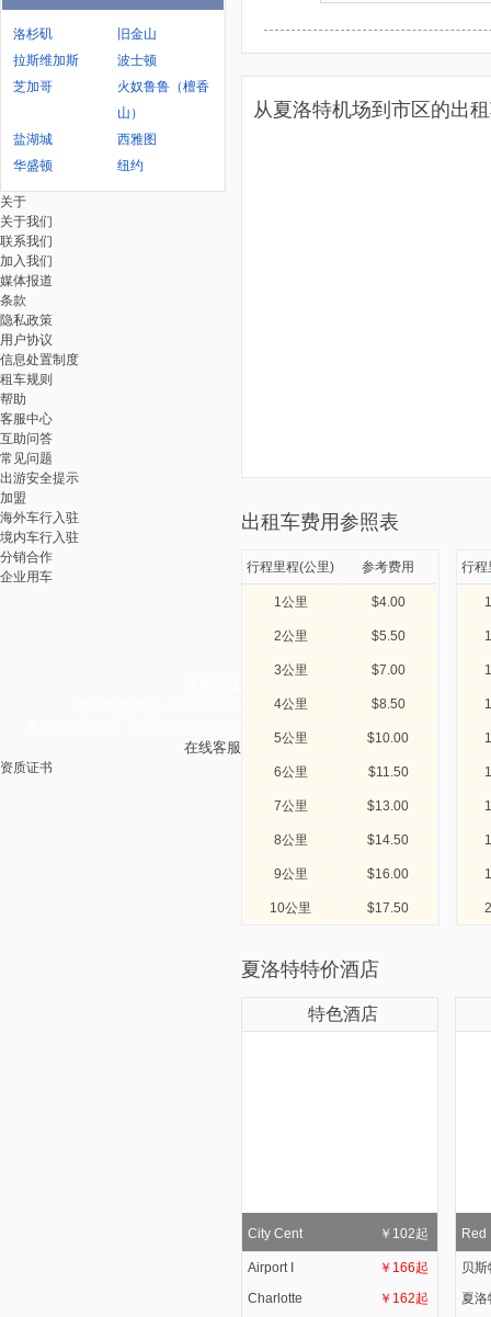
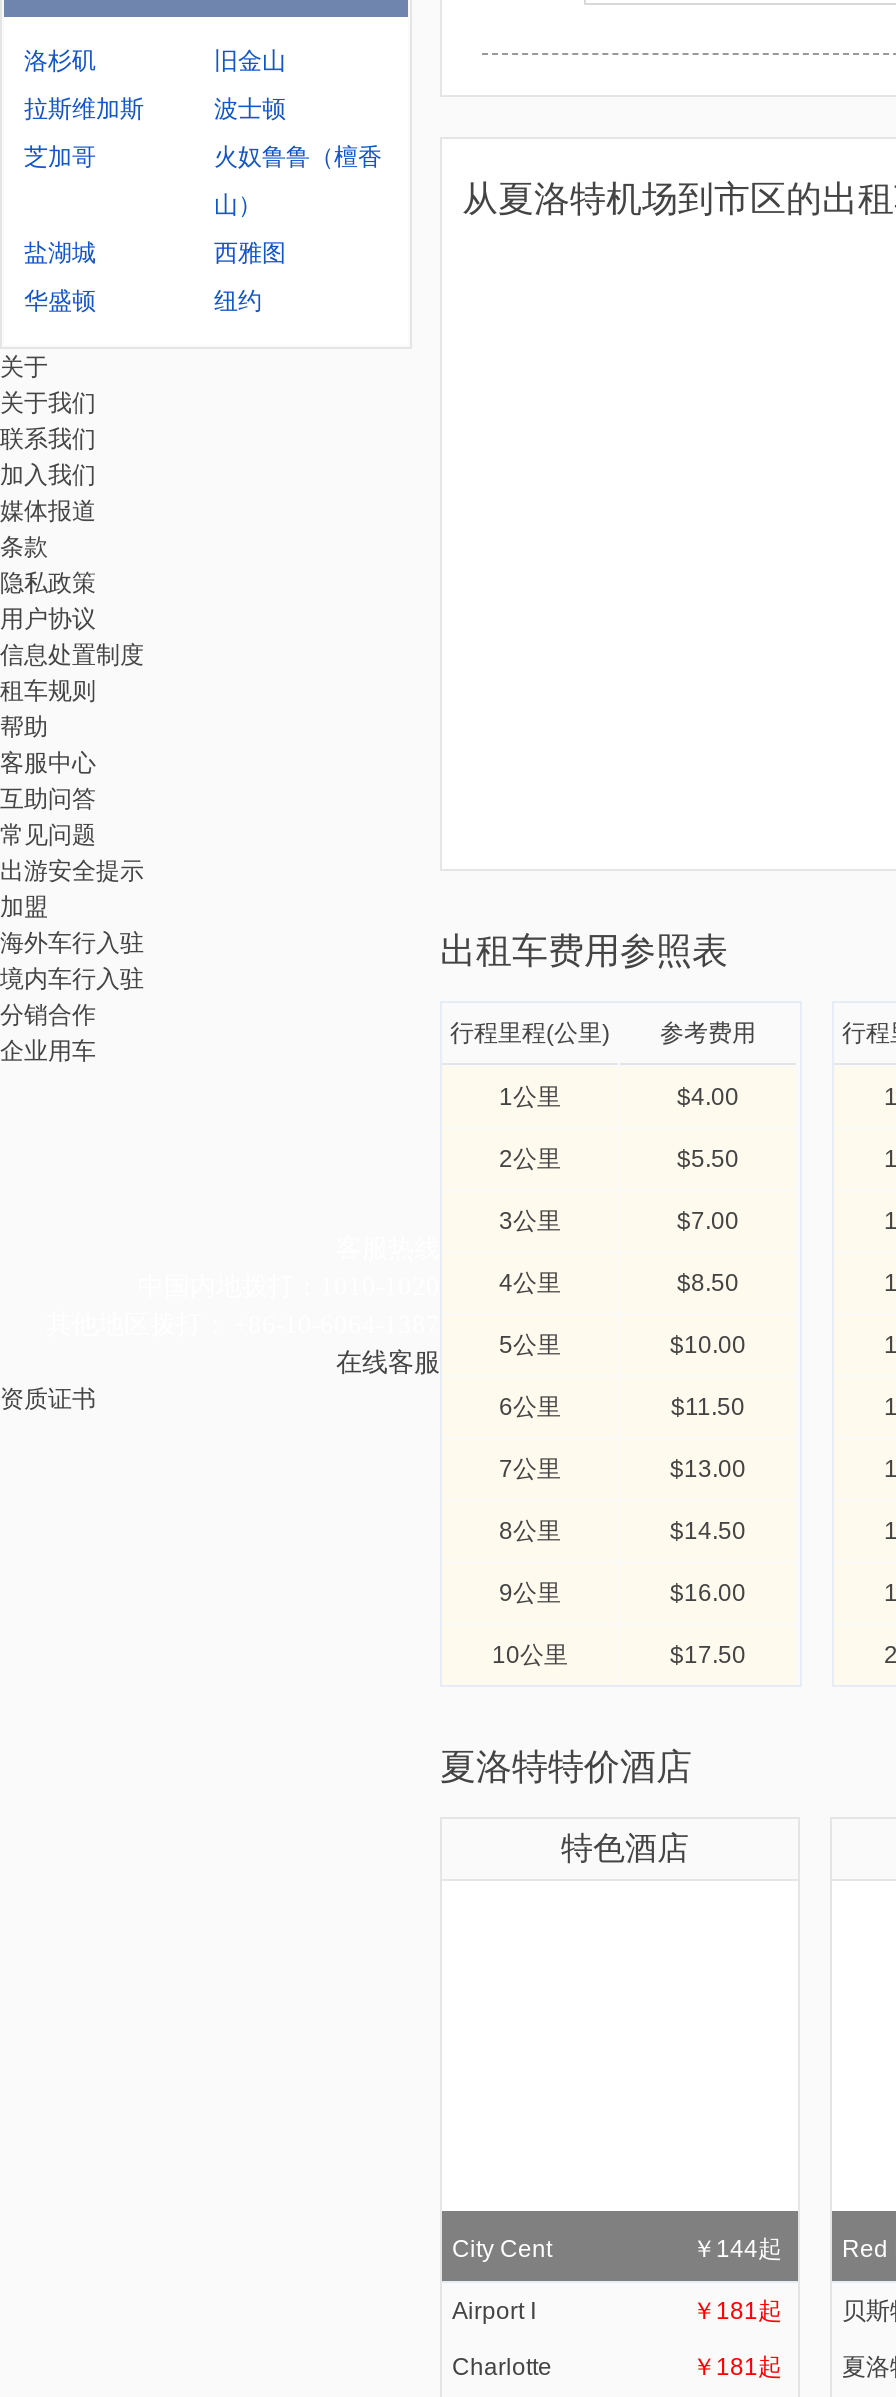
[379,1226,429,1241] ￥102起 -> [692,2235,782,2263] ￥144起
[379,1260,429,1275] ￥166起 -> [692,2297,782,2325] ￥181起
[379,1291,429,1306] ￥162起 -> [692,2353,782,2381] ￥181起

